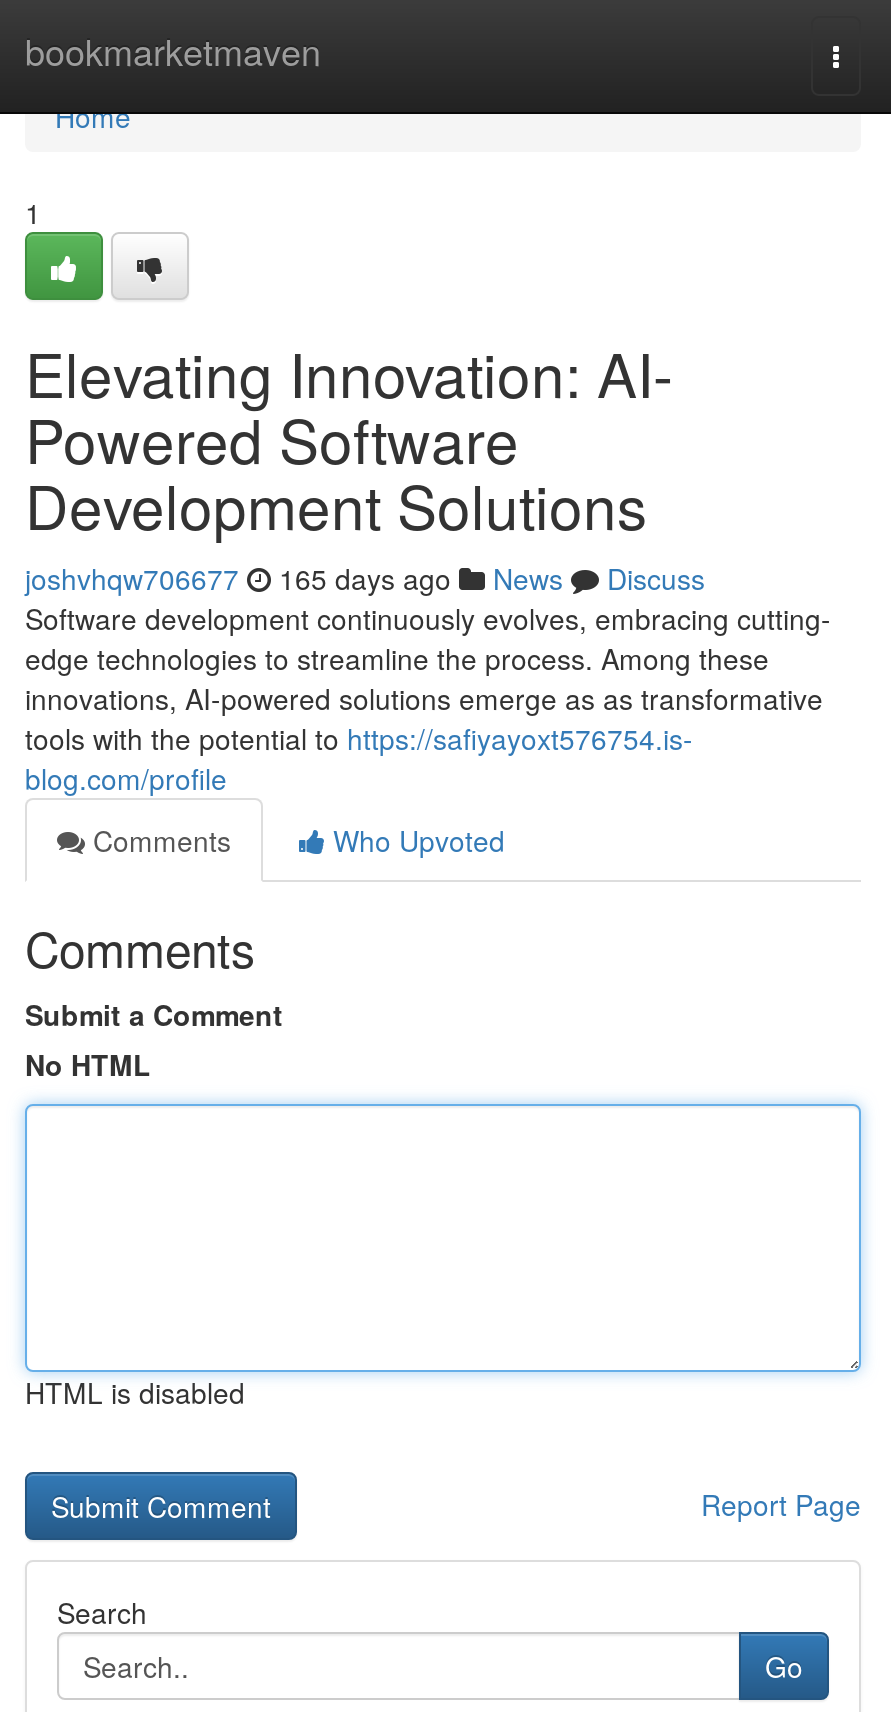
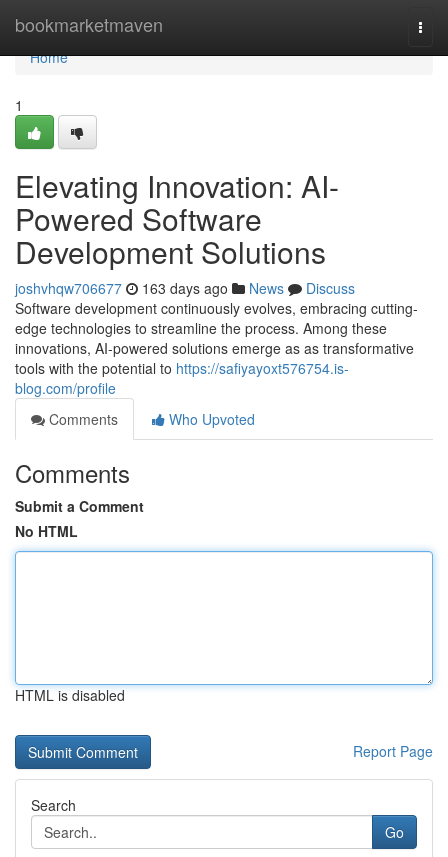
[25,558,705,598] joshvhqw706677 165 days ago News Discuss -> [15,278,355,298] joshvhqw706677 163 days ago News Discuss

